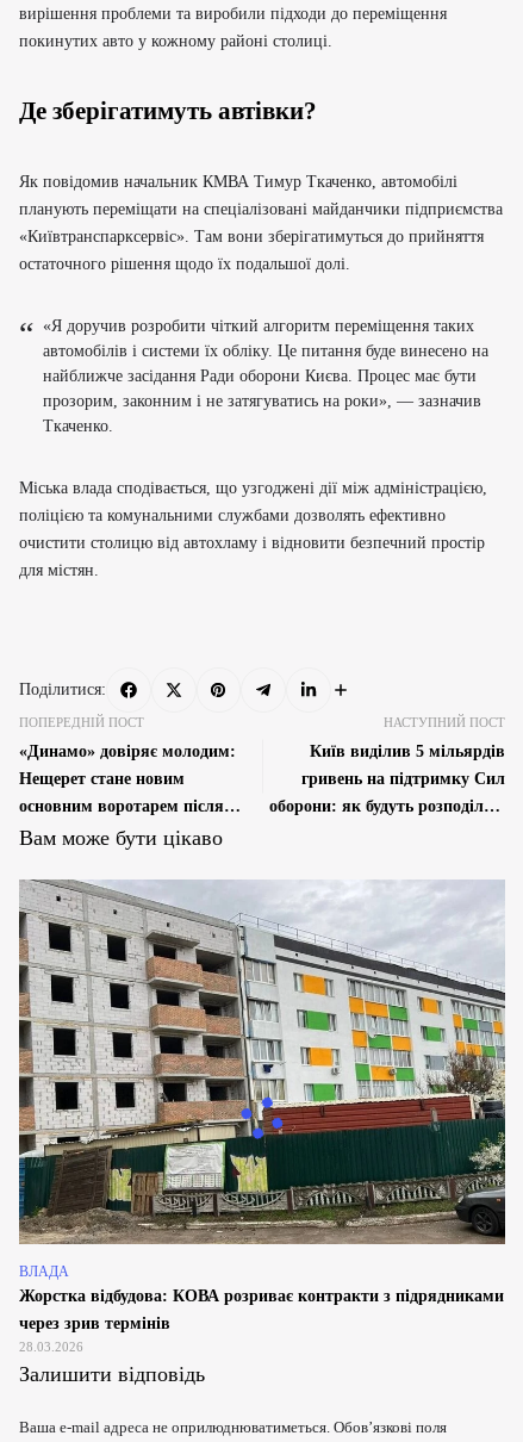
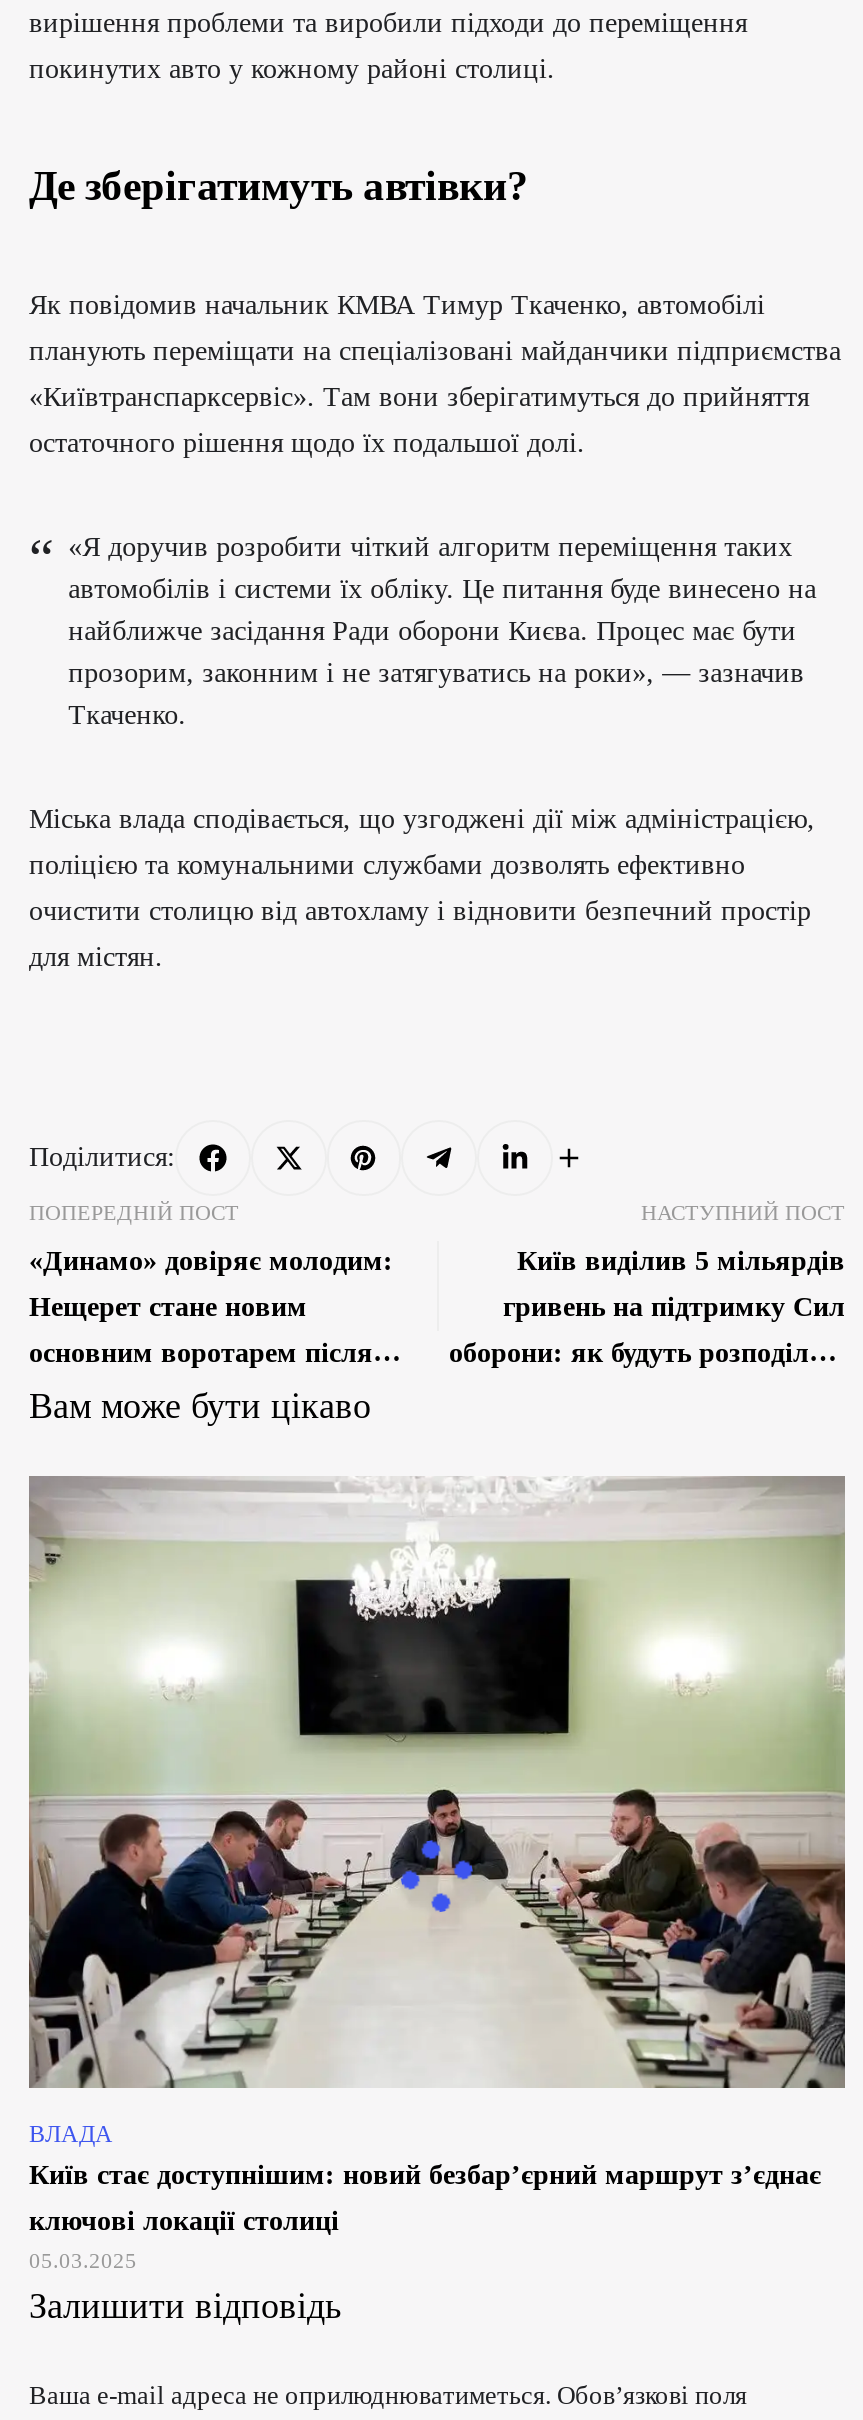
[18,881,506,1304] [image] | Жорстка відбудова: КОВА розриває контракти з підрядниками -> [29,1476,847,2189] [image] | Київ стає доступнішим: новий безбар’єрний маршрут з’єднає
[19,1314,170,1353] через зрив термінів | 28.03.2026 -> [29,2205,339,2271] ключові локації столиці | 05.03.2025

